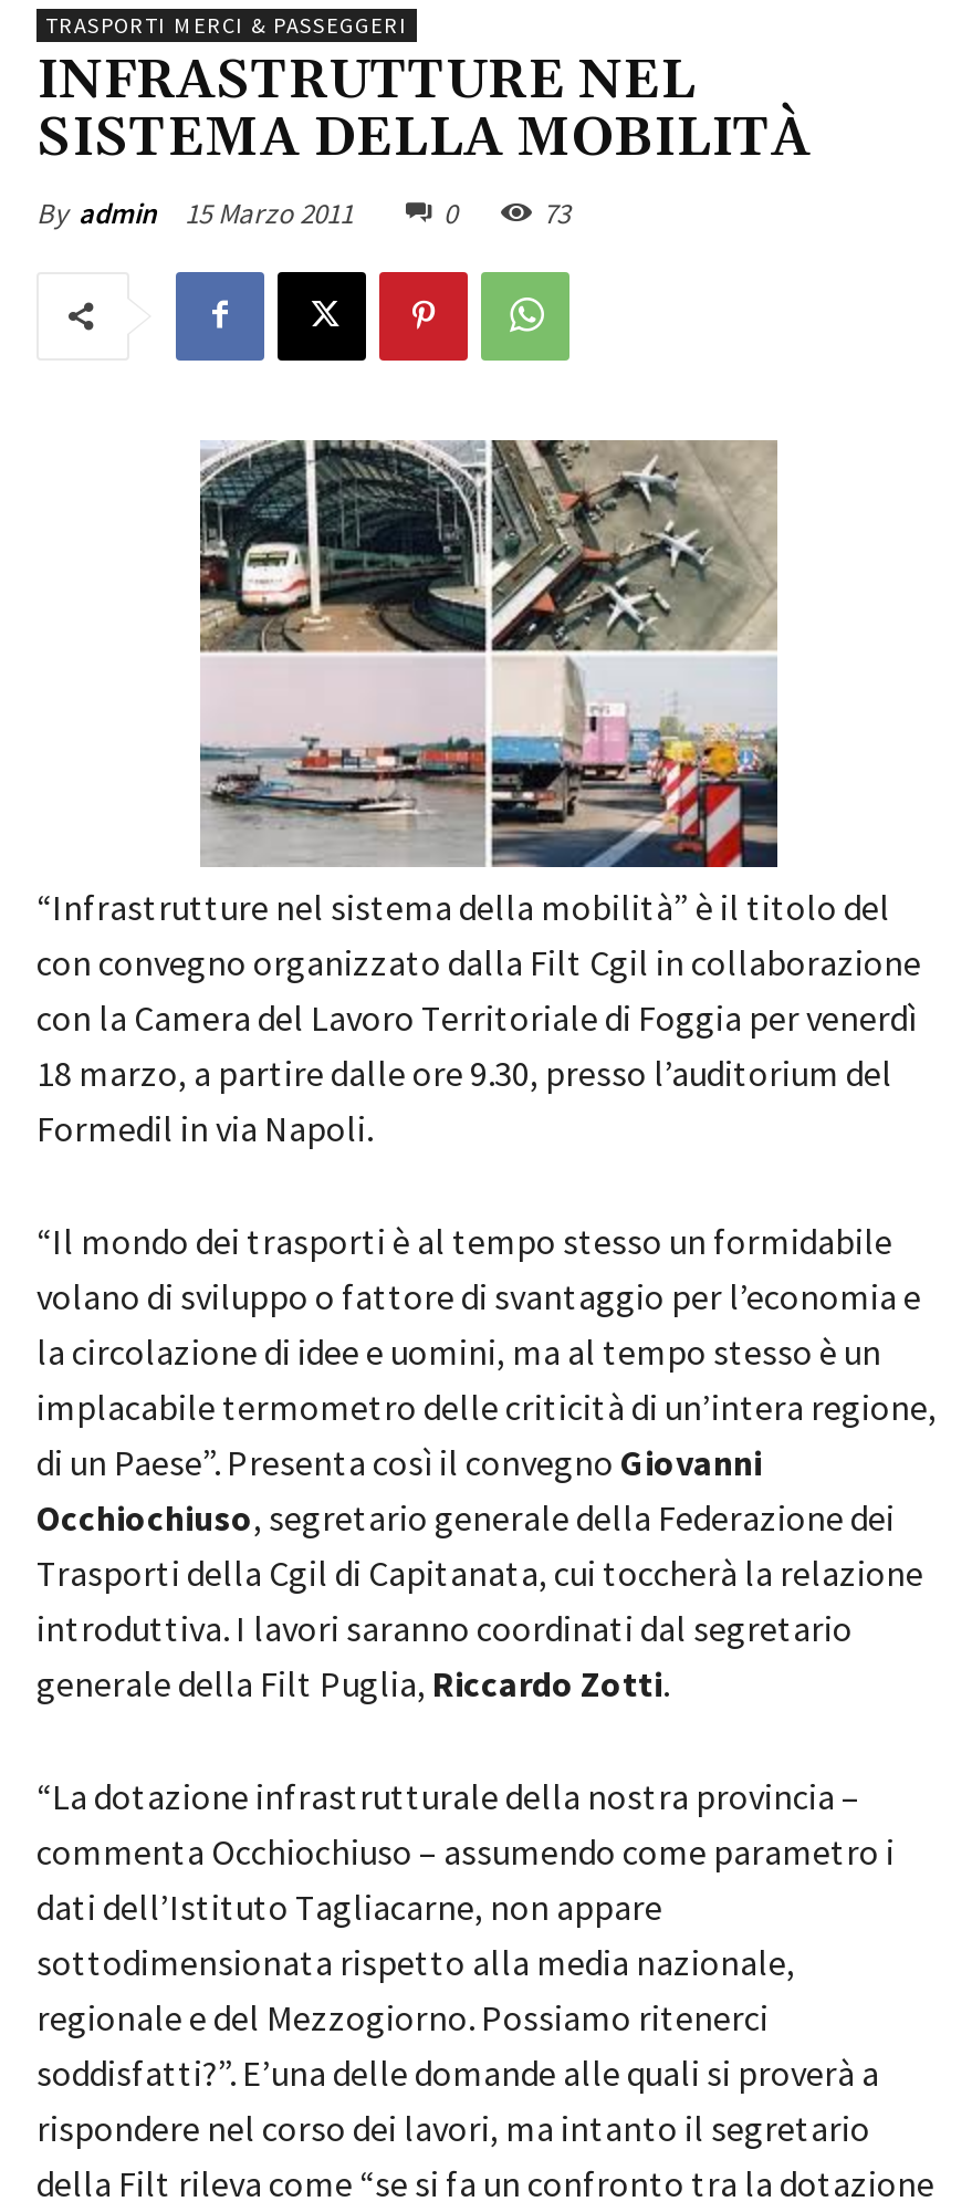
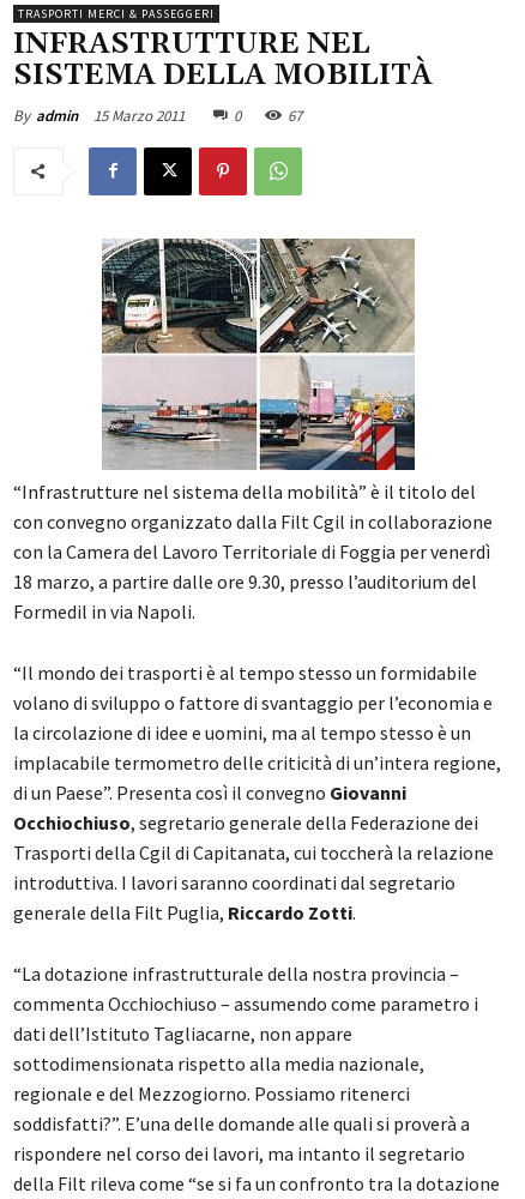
[543,194,569,231] 73 -> [288,105,302,125] 67

